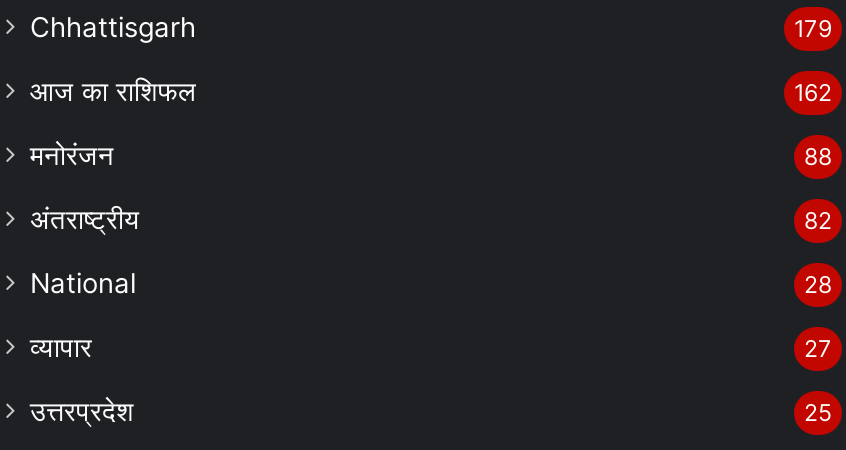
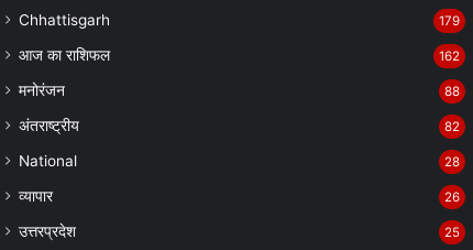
[804,335,832,363] 27 -> [444,189,460,205] 26

